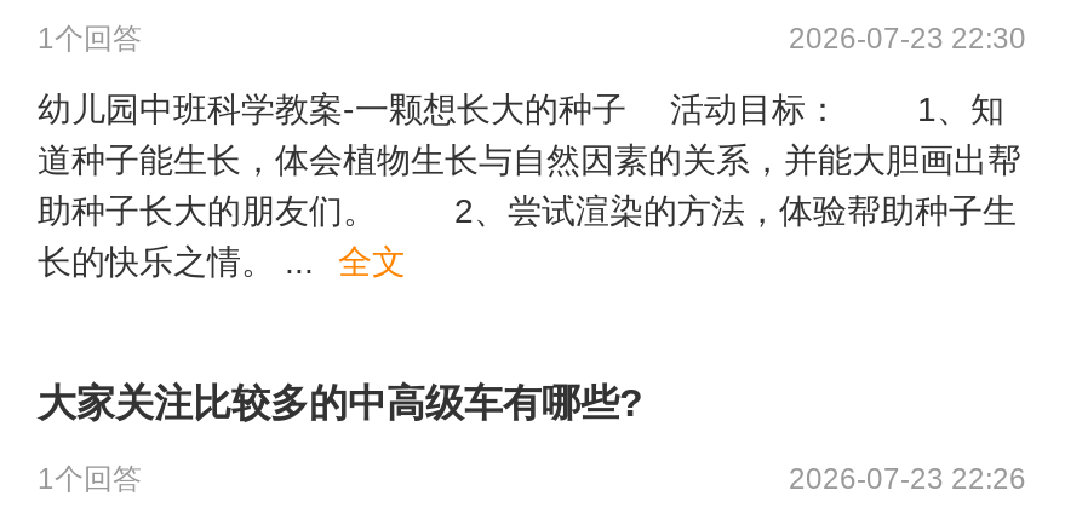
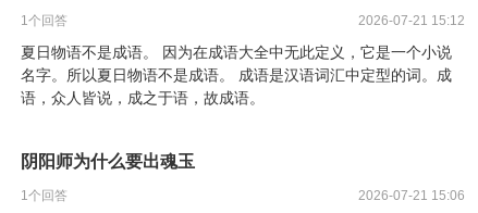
[789,22,1026,56] 2026-07-23 22:30 -> [358,13,465,28] 2026-07-21 15:12
[38,90,1021,281] 幼儿园中班科学教案-一颗想长大的种子 活动目标： 1、知 | 道种子能生长，体会植物生长与自然因素的关系，并能大胆画出帮 | 助种子长大的朋友们。 2、尝试渲染的方法，体验帮助种子生 | 长的快乐之情。... | 全文 -> [21,43,452,106] 夏日物语不是成语。 因为在成语大全中无此定义，它是一个小说 | 名字。所以夏日物语不是成语。 成语是汉语词汇中定型的词。成 | 语，众人皆说，成之于语，故成语。
[38,382,643,423] 大家关注比较多的中高级车有哪些? -> [21,152,195,171] 阴阳师为什么要出魂玉
[789,462,1026,496] 2026-07-23 22:26 -> [358,188,465,203] 2026-07-21 15:06

